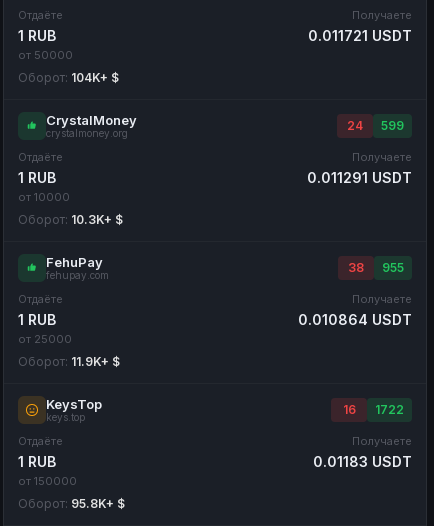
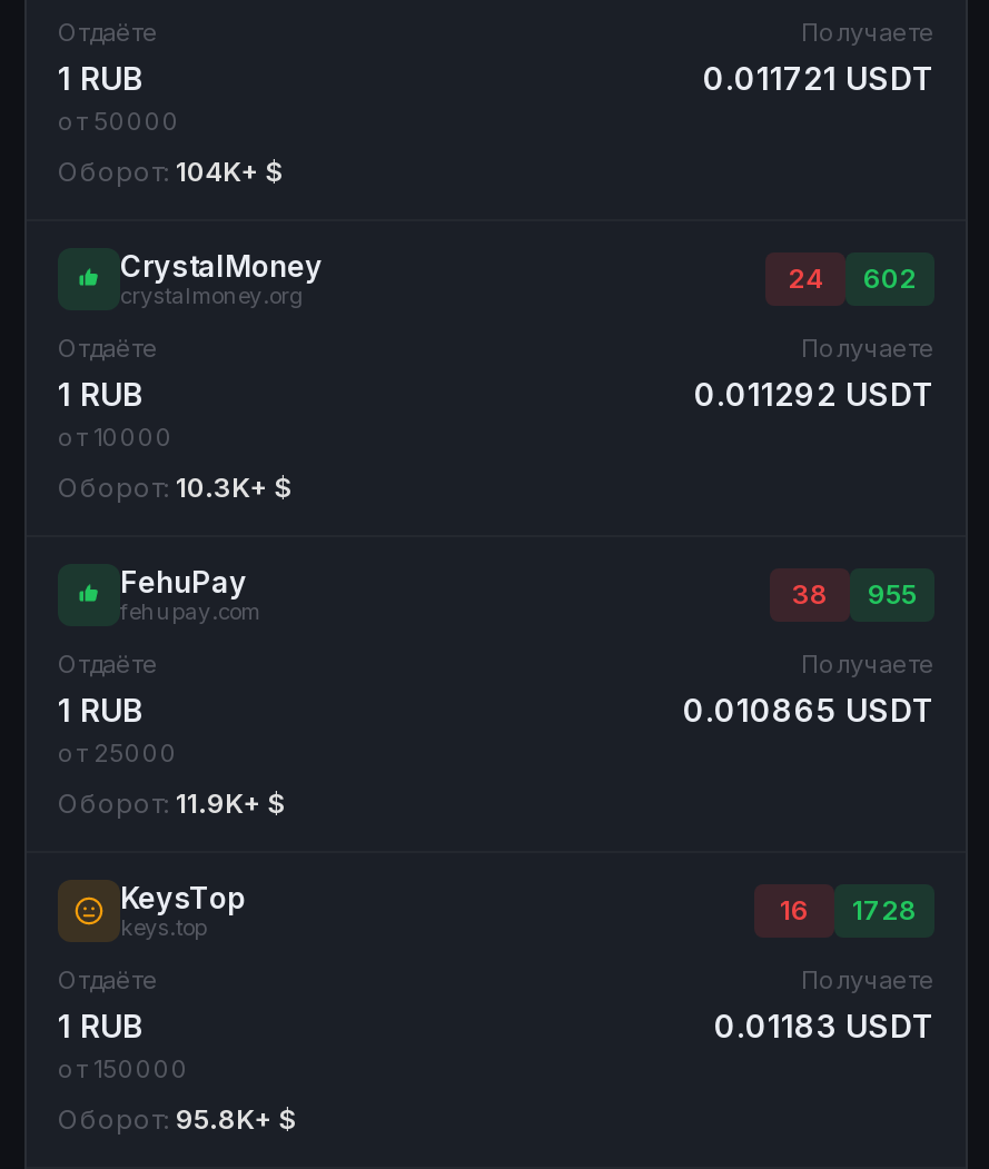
[347,117,404,132] 24 599 -> [788,260,917,294] 24 602
[307,168,412,185] 0.011291 USDT -> [694,374,934,412] 0.011292 USDT
[298,310,412,327] 0.010864 USDT -> [683,690,934,727] 0.010865 USDT
[342,401,404,416] 16 1722 -> [780,892,917,925] 16 1728

